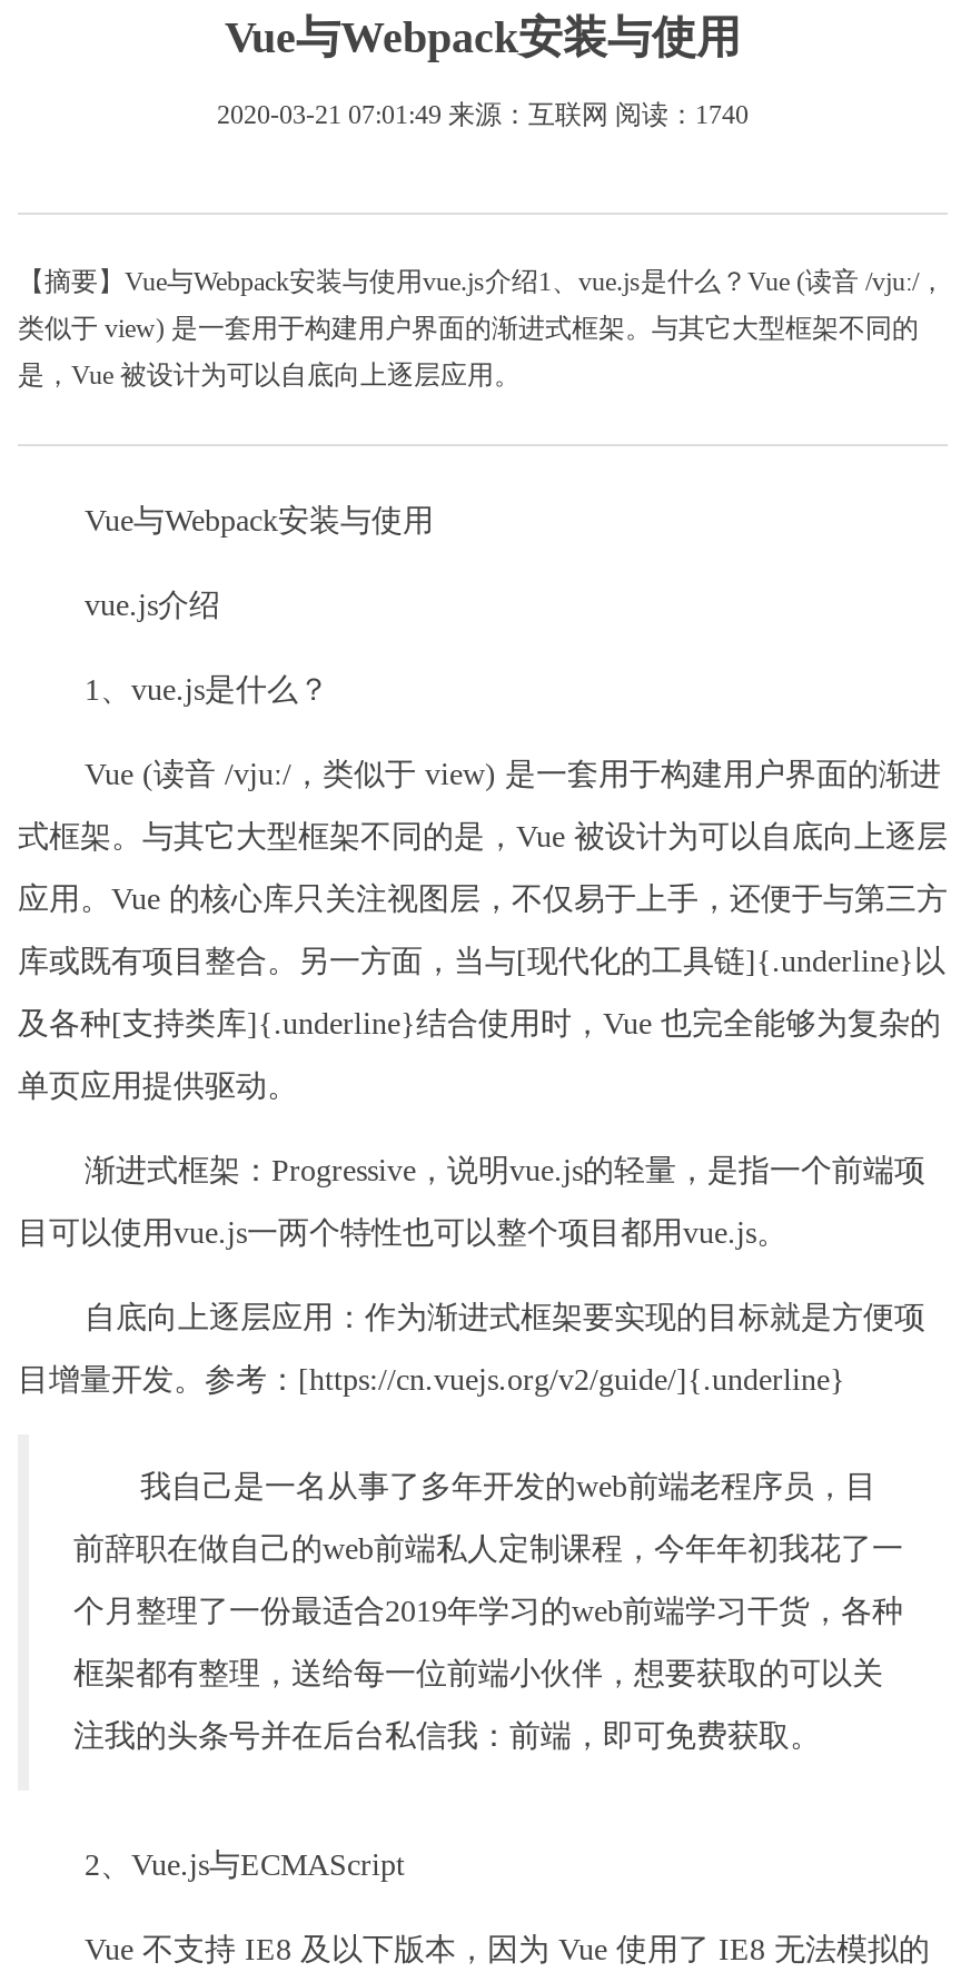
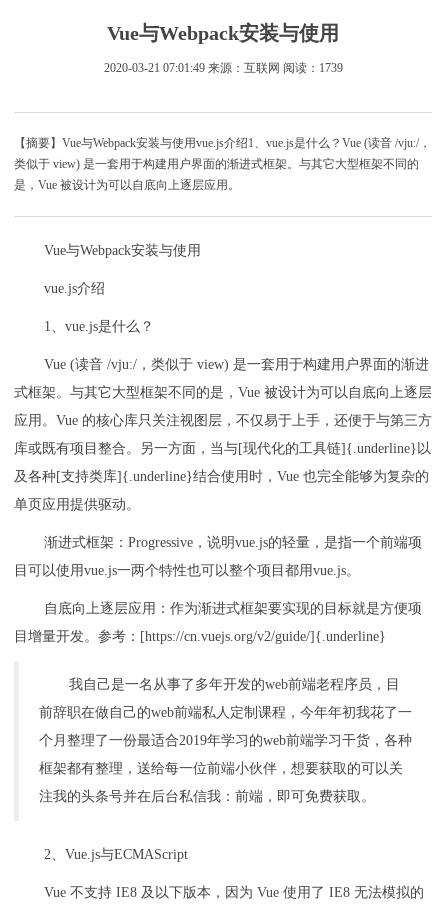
[217,99,749,131] 2020-03-21 07:01:49 来源：互联网 阅读：1740 -> [103,61,342,75] 2020-03-21 07:01:49 来源：互联网 阅读：1739

